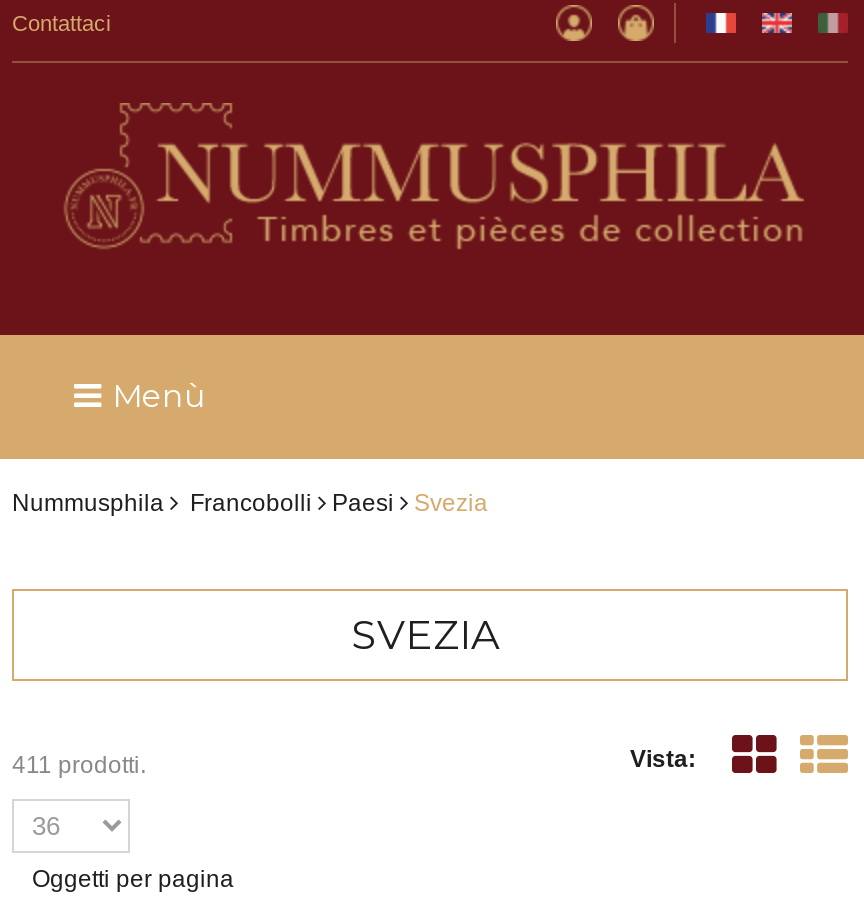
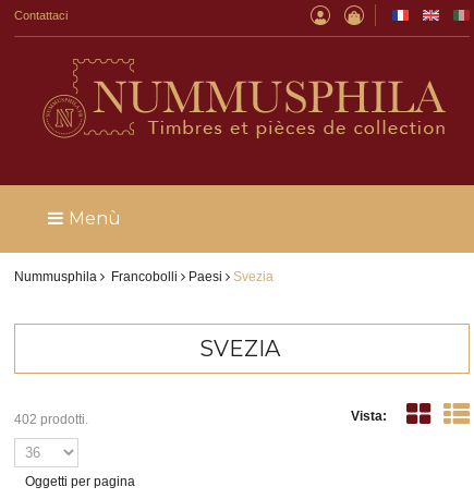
[12,751,146,779] 411 prodotti. -> [14,412,88,427] 402 prodotti.

